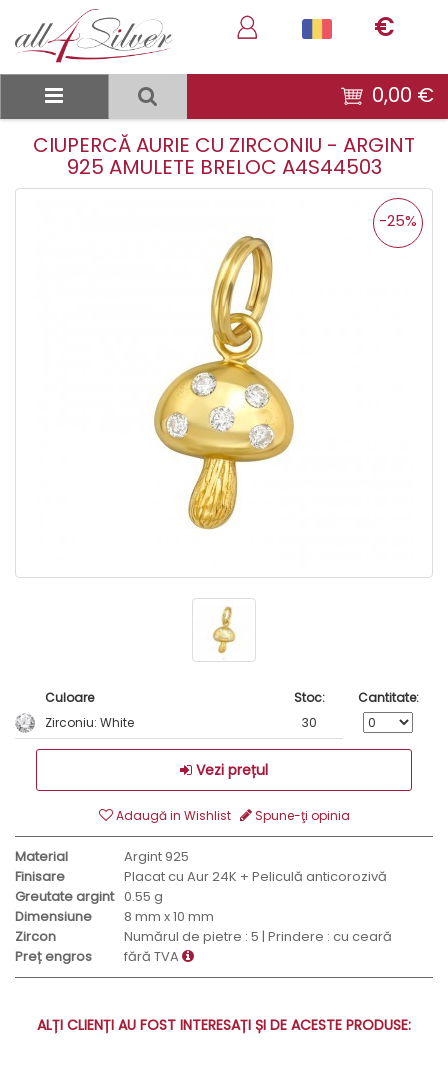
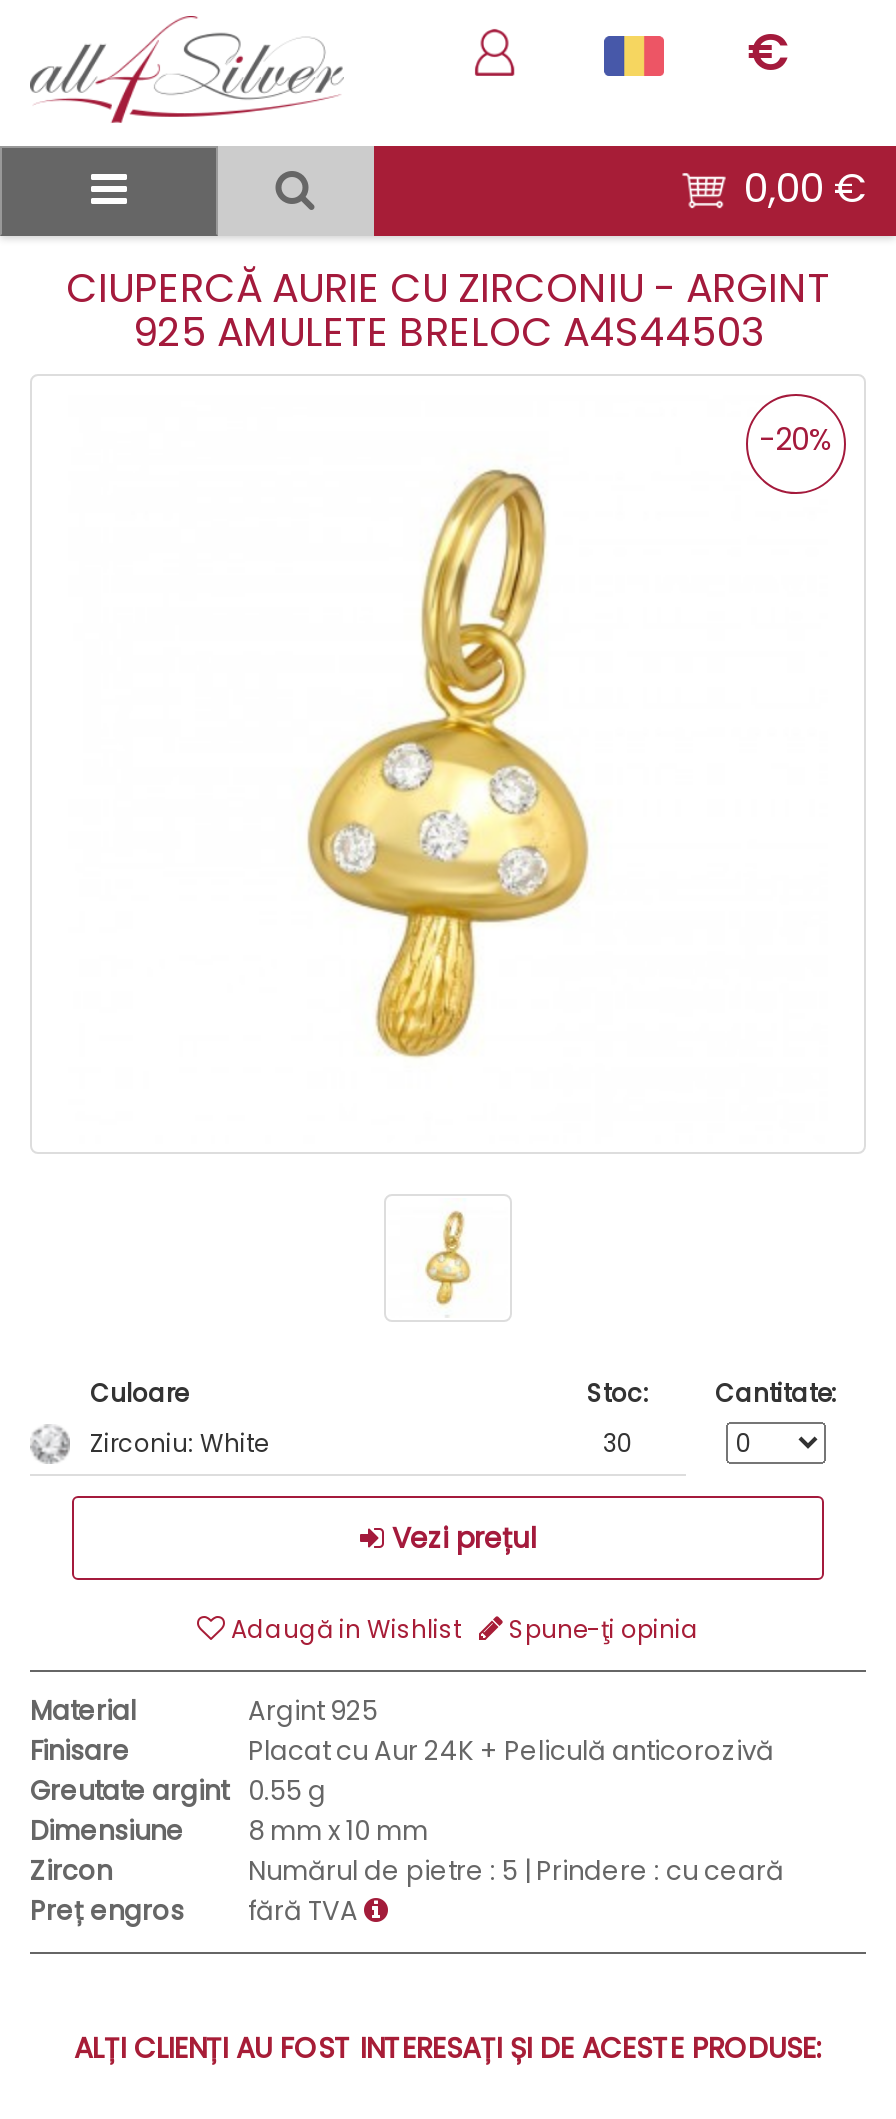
[379,210,417,231] -25% -> [759,418,833,460] -20%

